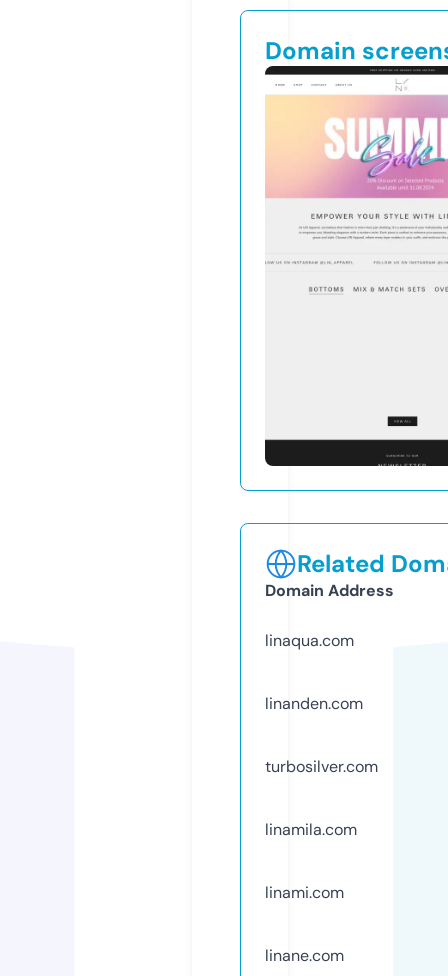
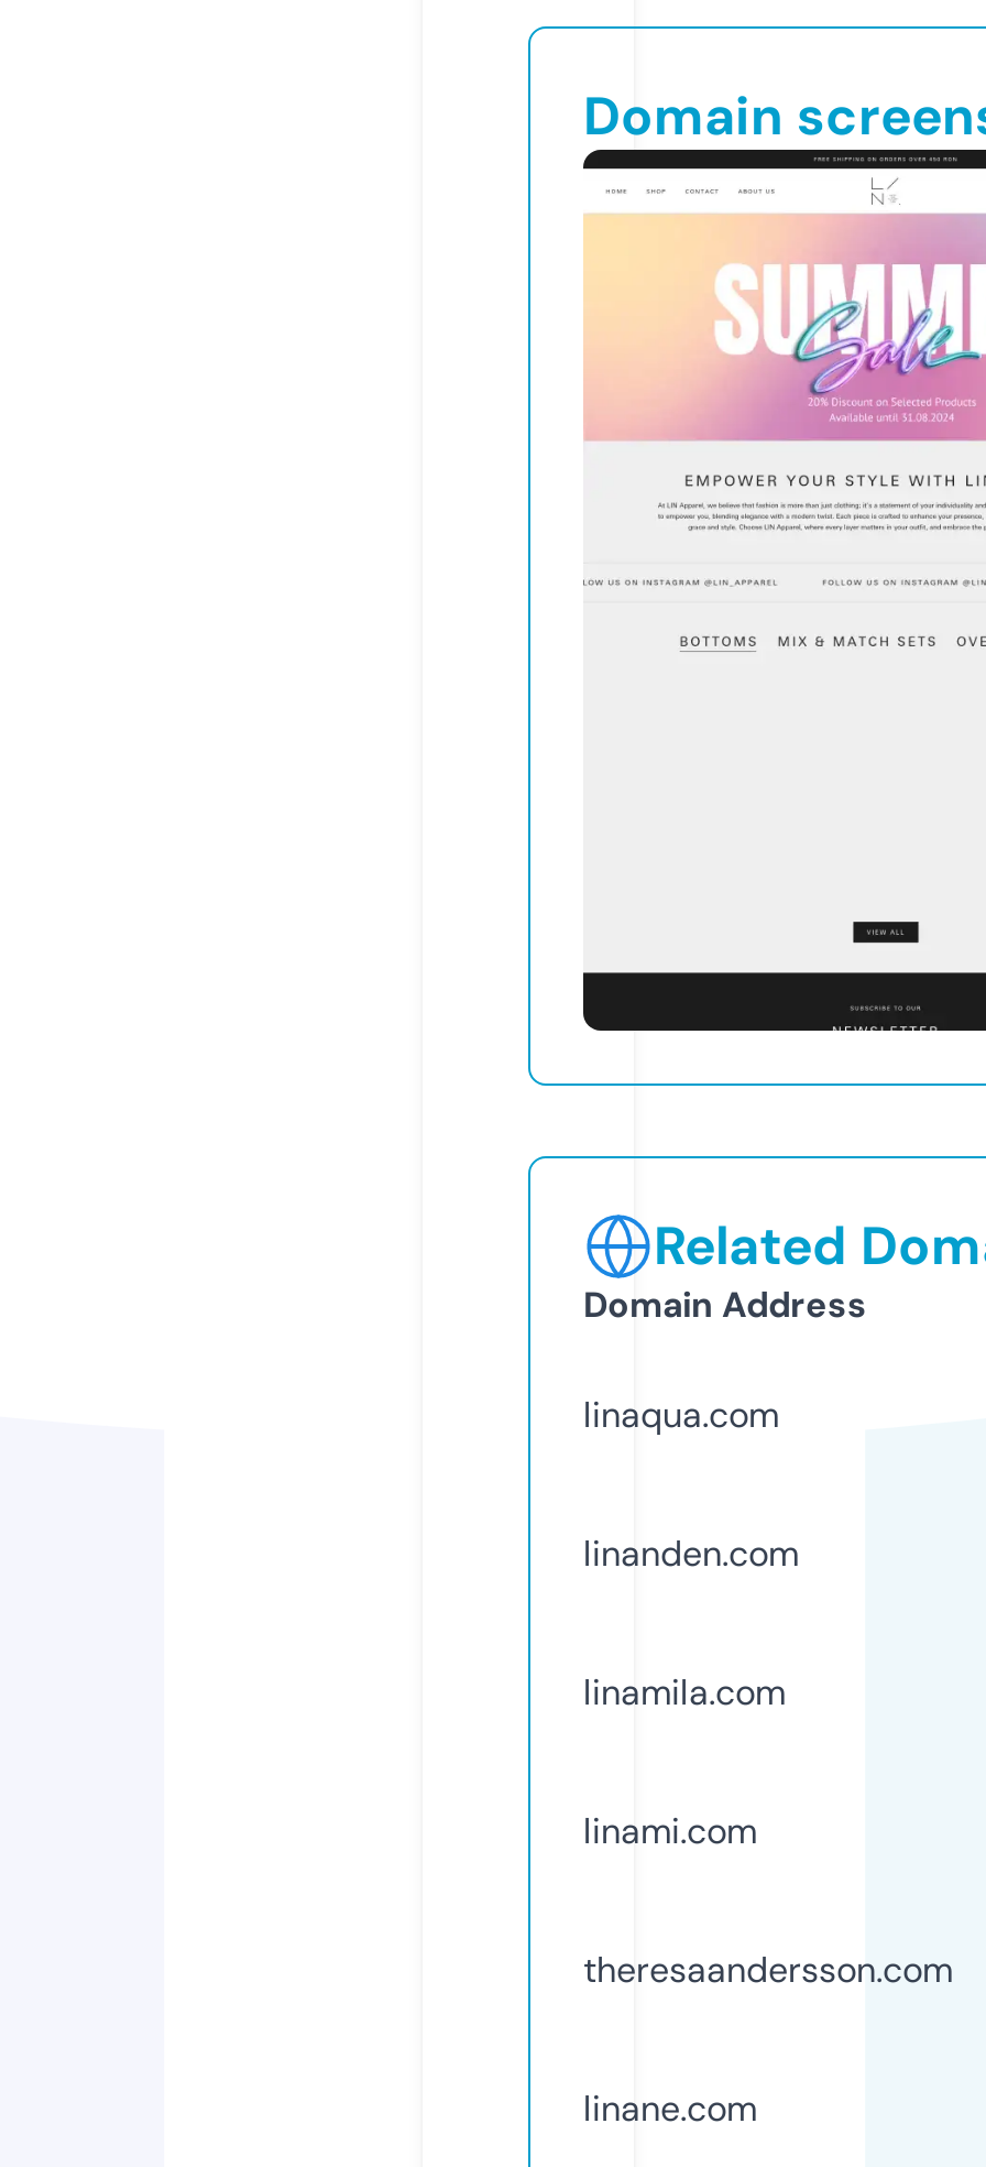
[265,756,378,777] turbosilver.com -> none
moved [265,819,357,903] -> [583,1669,786,1854]: linamila.com | linami.com
none -> [583,1946,953,1993] theresaandersson.com

